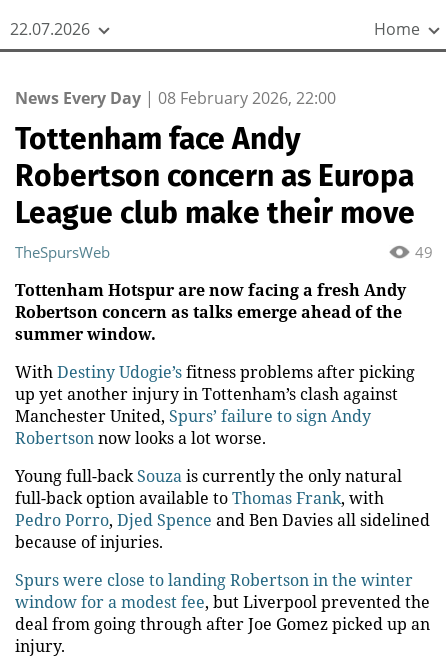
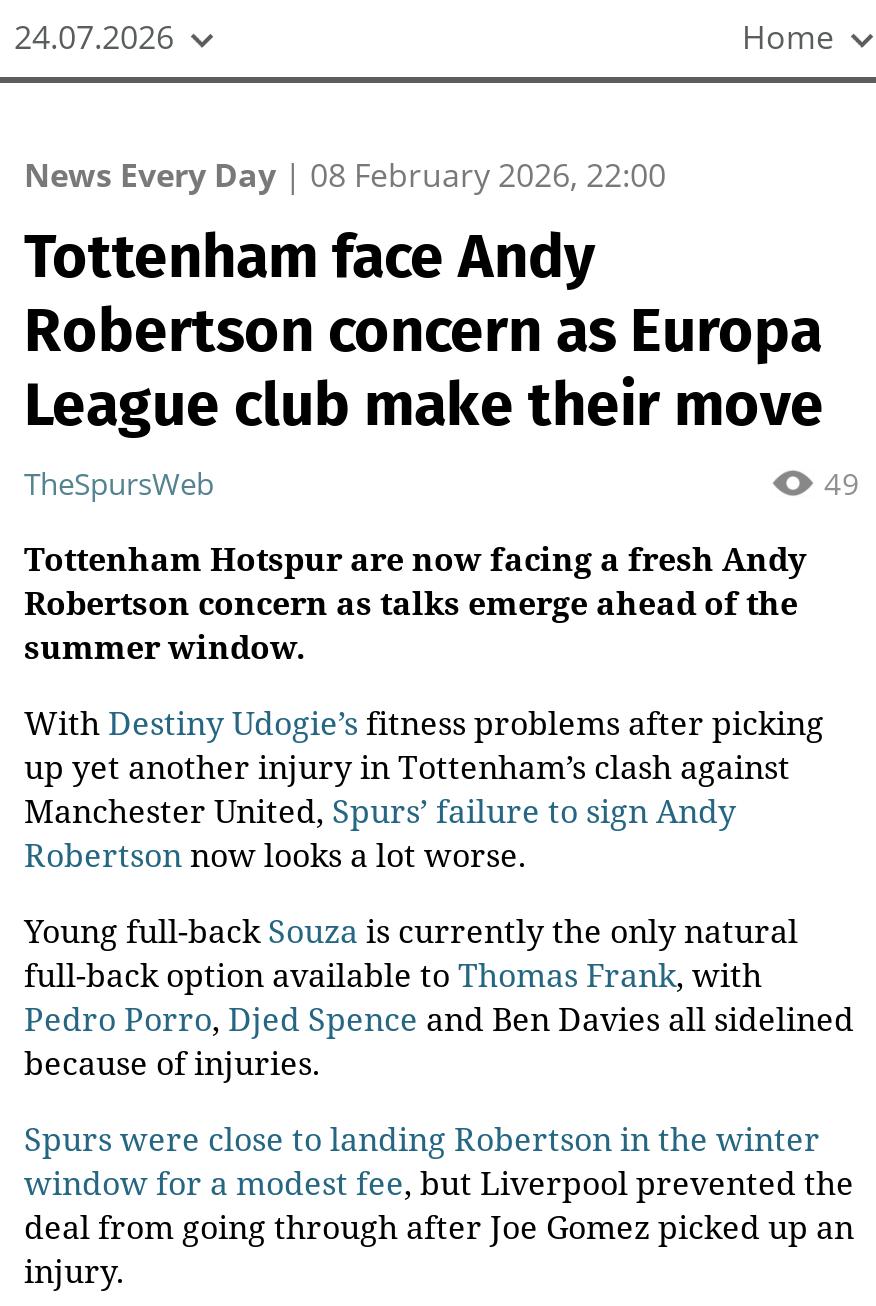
[10,17,90,39] 22.07.2026 -> [14,14,174,58] 24.07.2026

